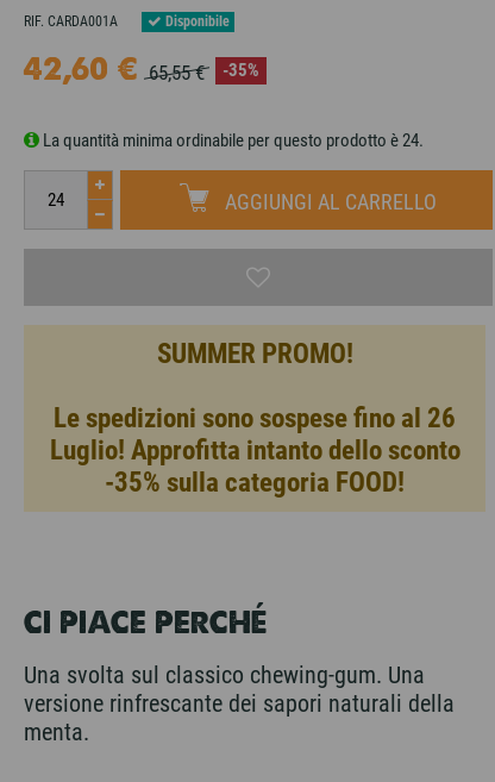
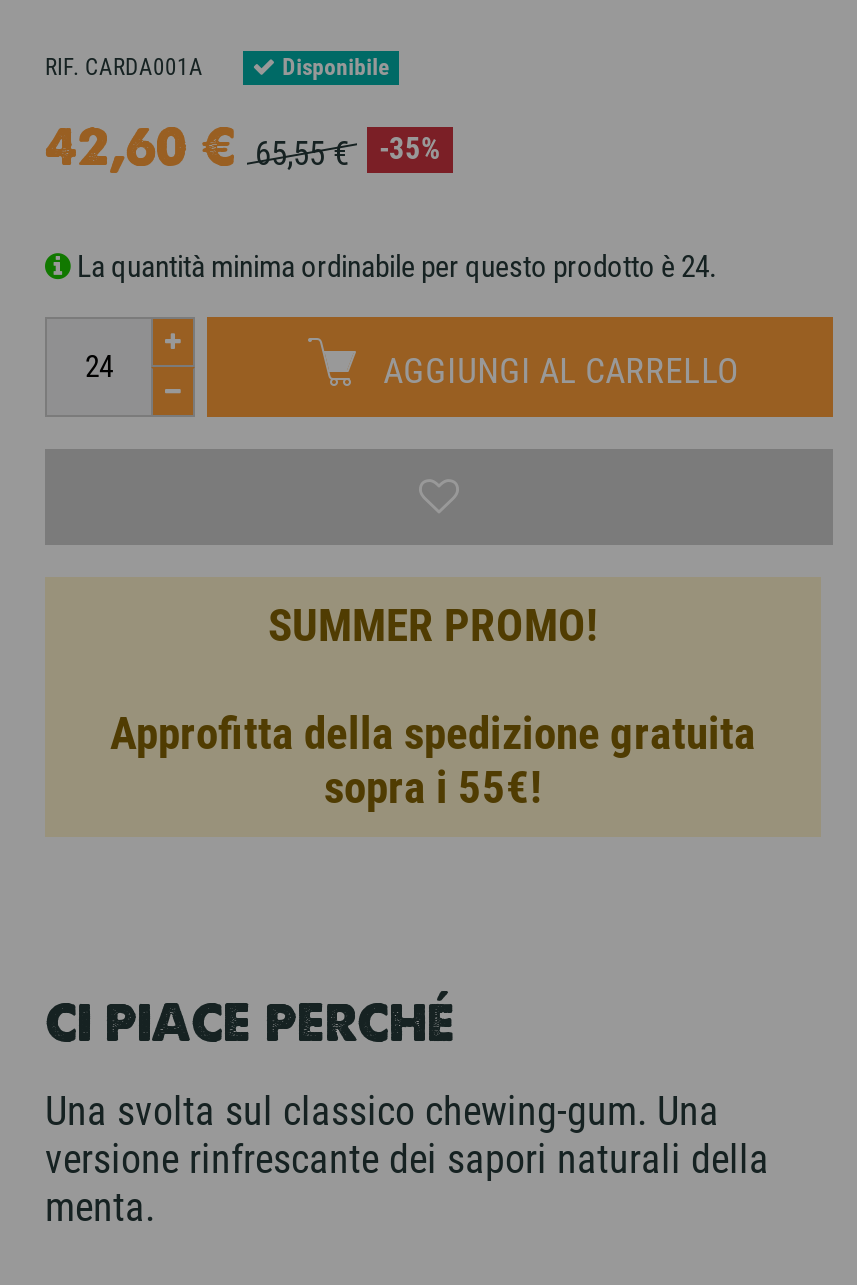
[49,403,460,498] Le spedizioni sono sospese fino al 26 | Luglio! Approfitta intanto dello sconto | -35% sulla categoria FOOD! -> [110,707,756,813] Approfitta della spedizione gratuita | sopra i 55€!

